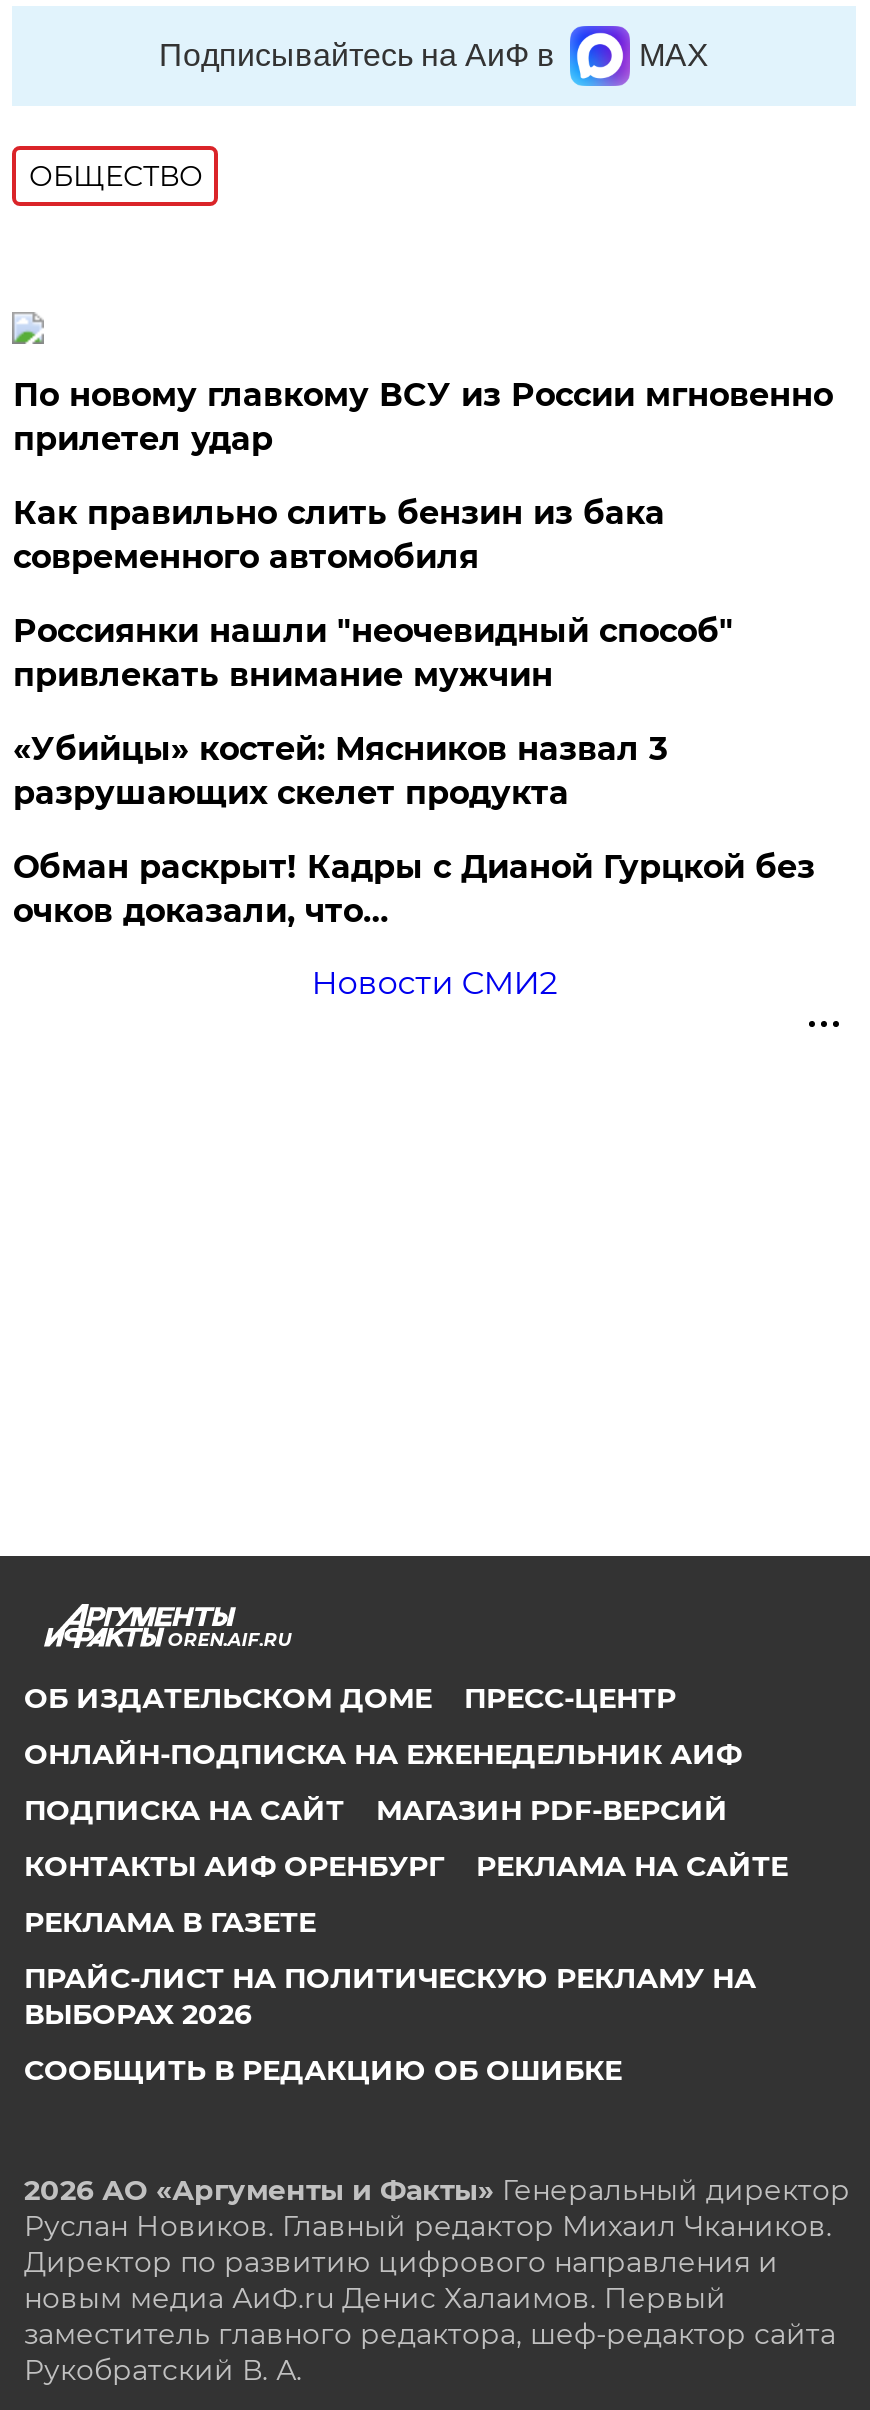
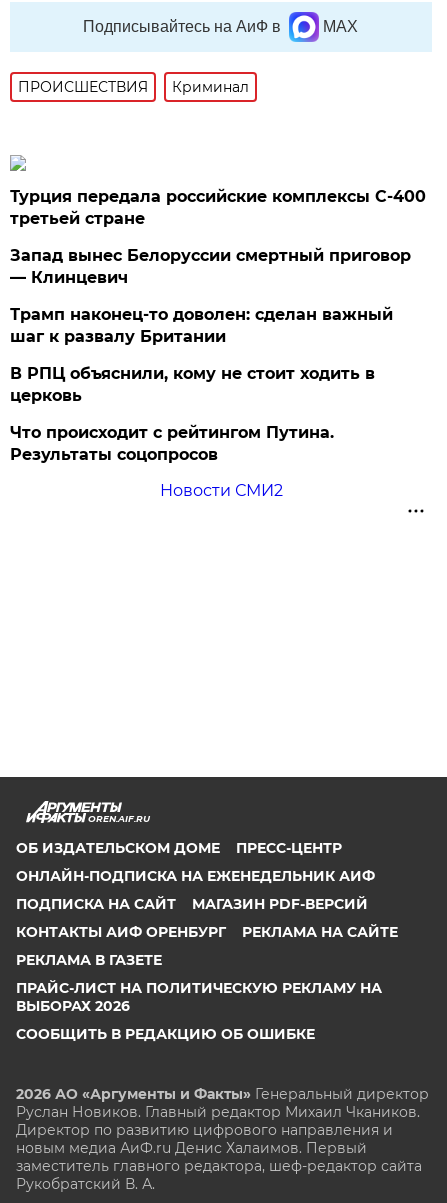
[29,158,203,194] ОБЩЕСТВО -> [18,78,249,96] ПРОИСШЕСТВИЯ | Криминал
[13,376,833,458] По новому главкому ВСУ из России мгновенно | прилетел удар -> [10,187,426,228] Турция передала российские комплексы С-400 | третьей стране
[13,494,665,576] Как правильно слить бензин из бака | современного автомобиля -> [10,246,411,287] Запад вынес Белоруссии смертный приговор | — Клинцевич
[13,612,733,694] Россиянки нашли "неочевидный способ" | привлекать внимание мужчин -> [10,305,393,346] Трамп наконец-то доволен: сделан важный | шаг к развалу Британии
[13,730,667,812] «Убийцы» костей: Мясников назвал 3 | разрушающих скелет продукта -> [10,364,375,405] В РПЦ объяснили, кому не стоит ходить в | церковь
[13,848,815,930] Обман раскрыт! Кадры с Дианой Гурцкой без | очков доказали, что… -> [10,423,334,464] Что происходит с рейтингом Путина. | Результаты соцопросов

